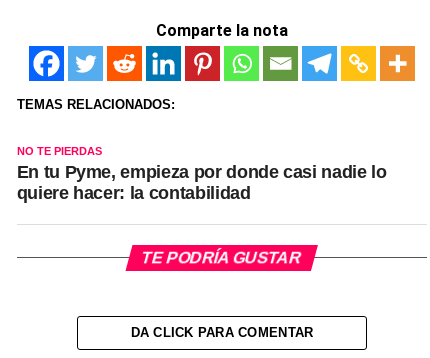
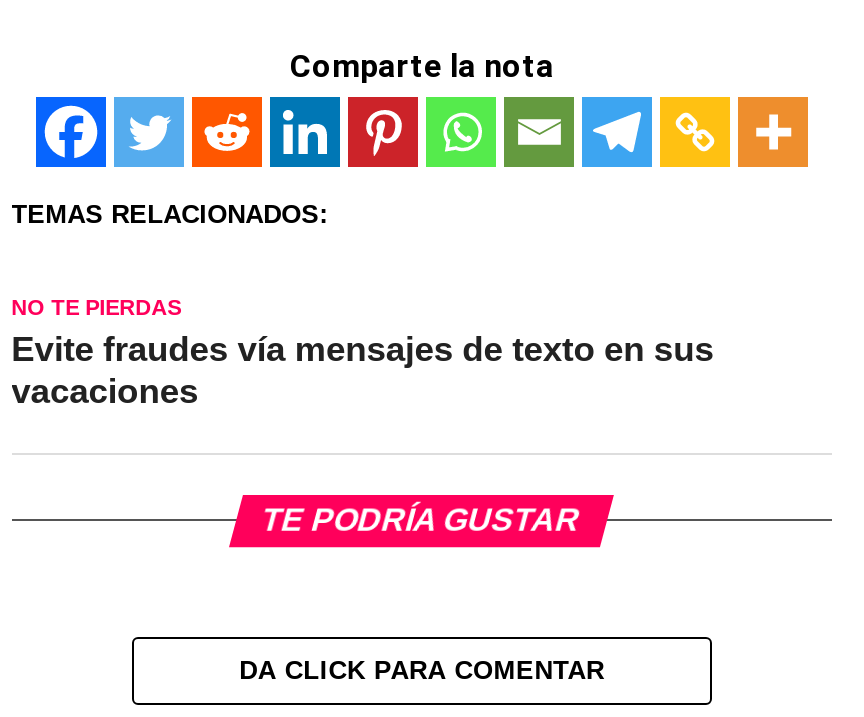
[17,162,386,203] En tu Pyme, empieza por donde casi nadie lo | quiere hacer: la contabilidad -> [11,328,714,410] Evite fraudes vía mensajes de texto en sus | vacaciones

